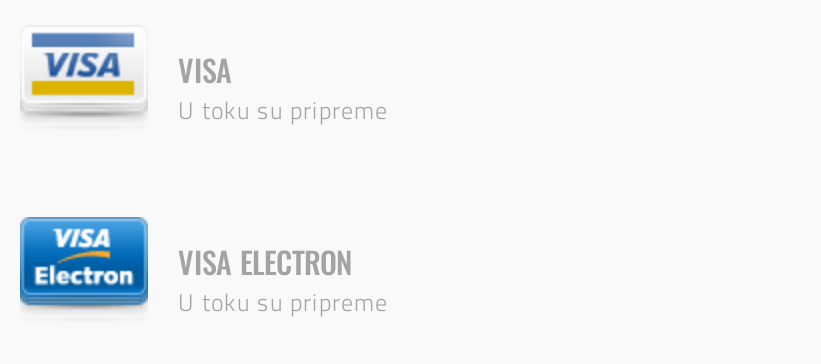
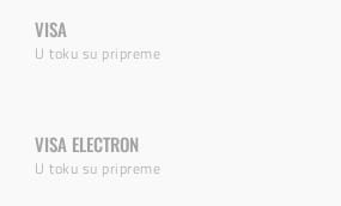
[22,32,146,120] [image] -> none
[18,214,150,312] [image] -> none

